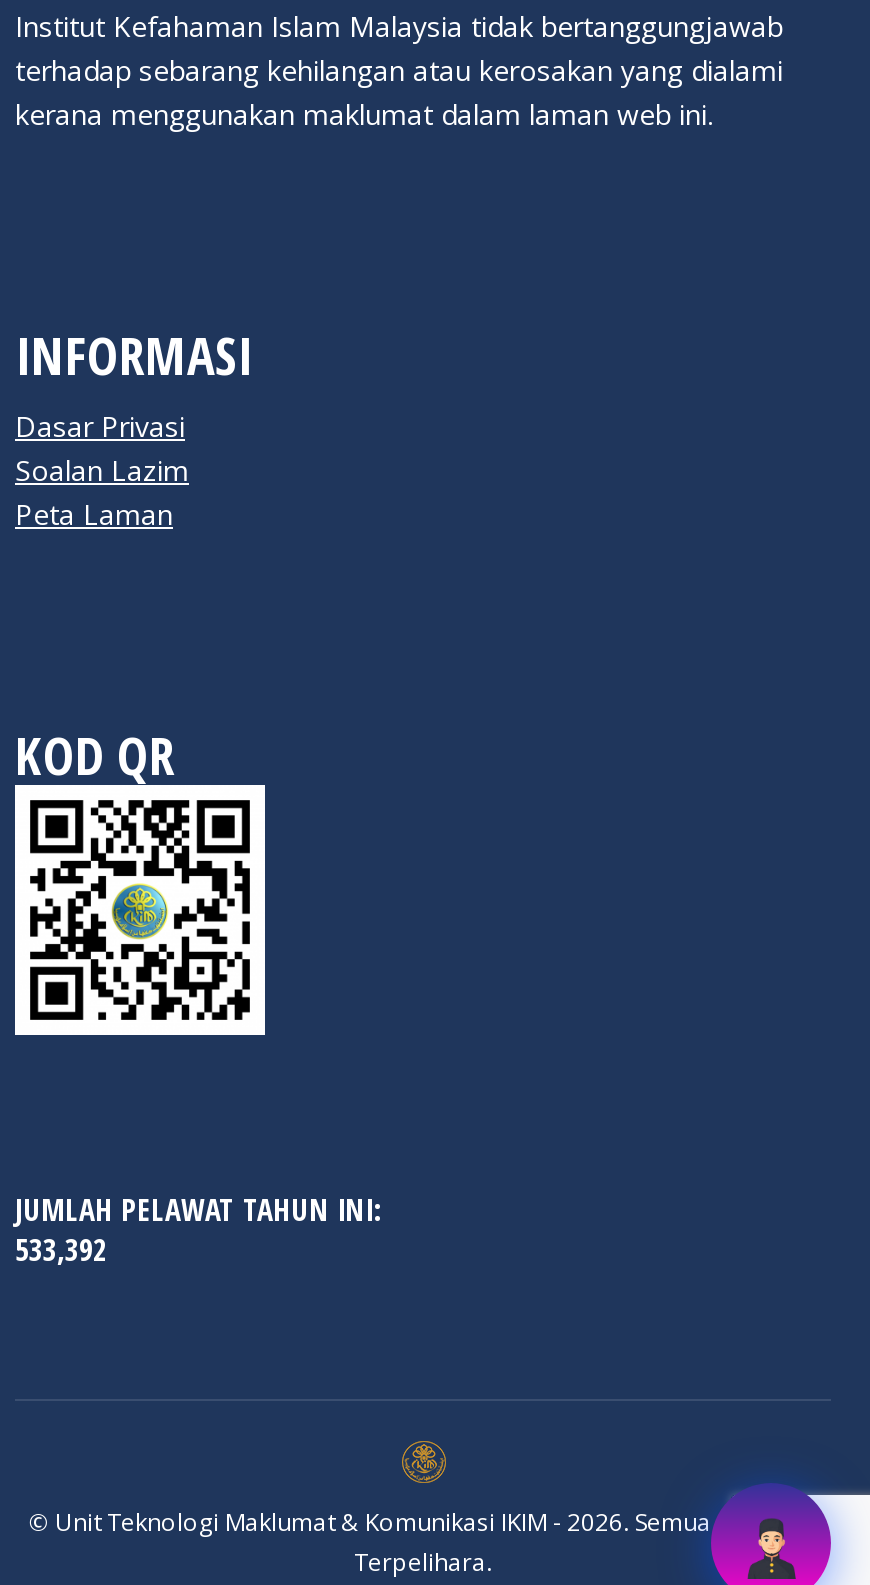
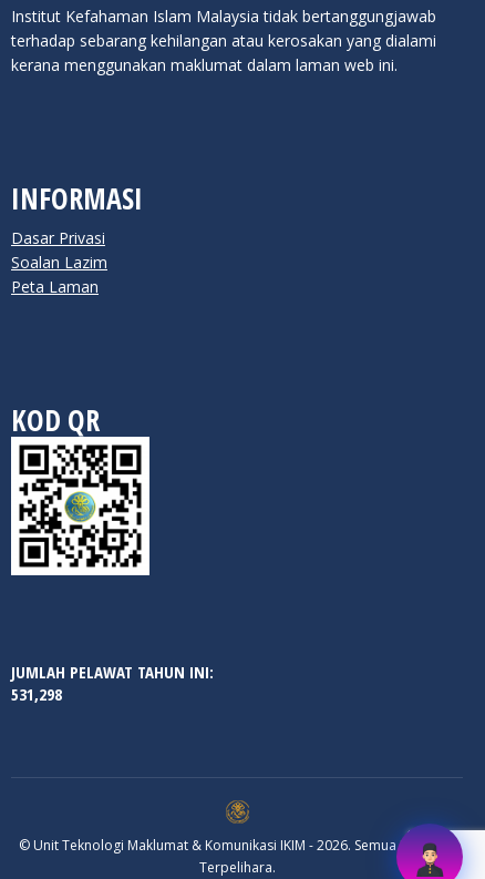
[15,1230,107,1270] 533,392 -> [11,682,62,705] 531,298

